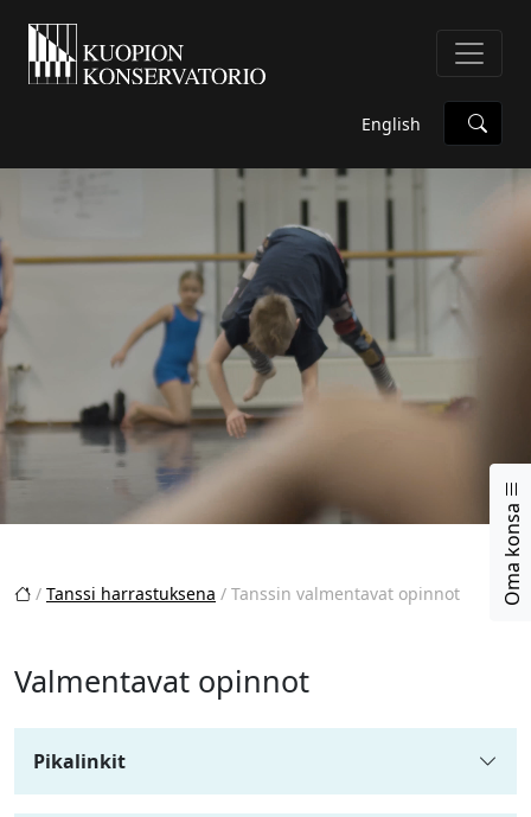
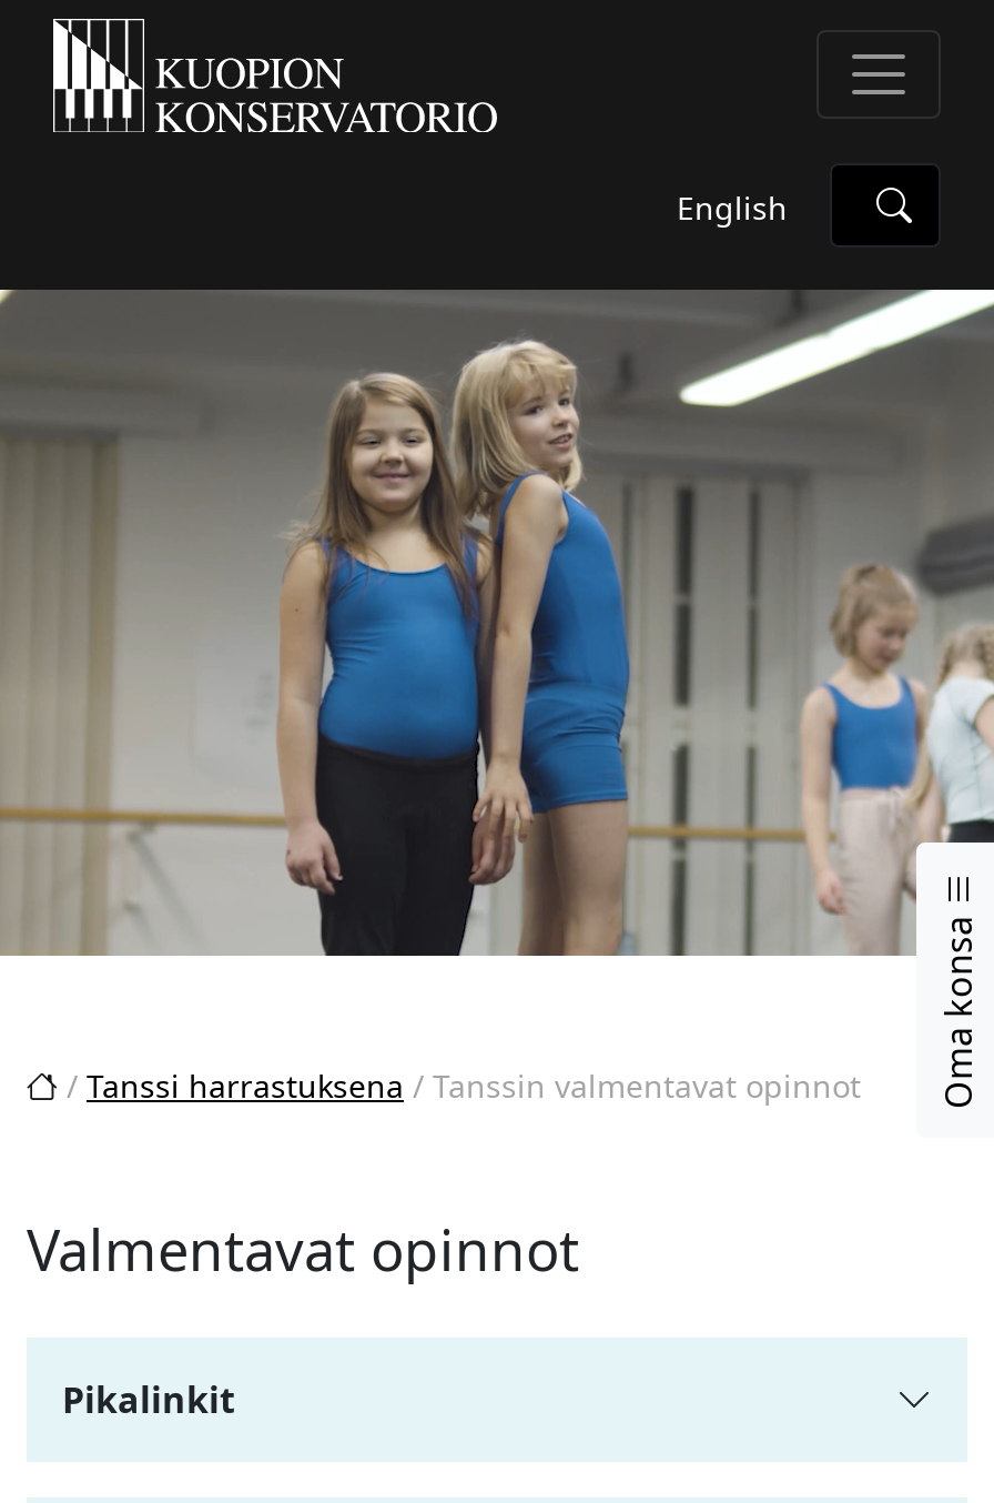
[4,168,527,525] [image] -> [7,290,987,958] [image]

